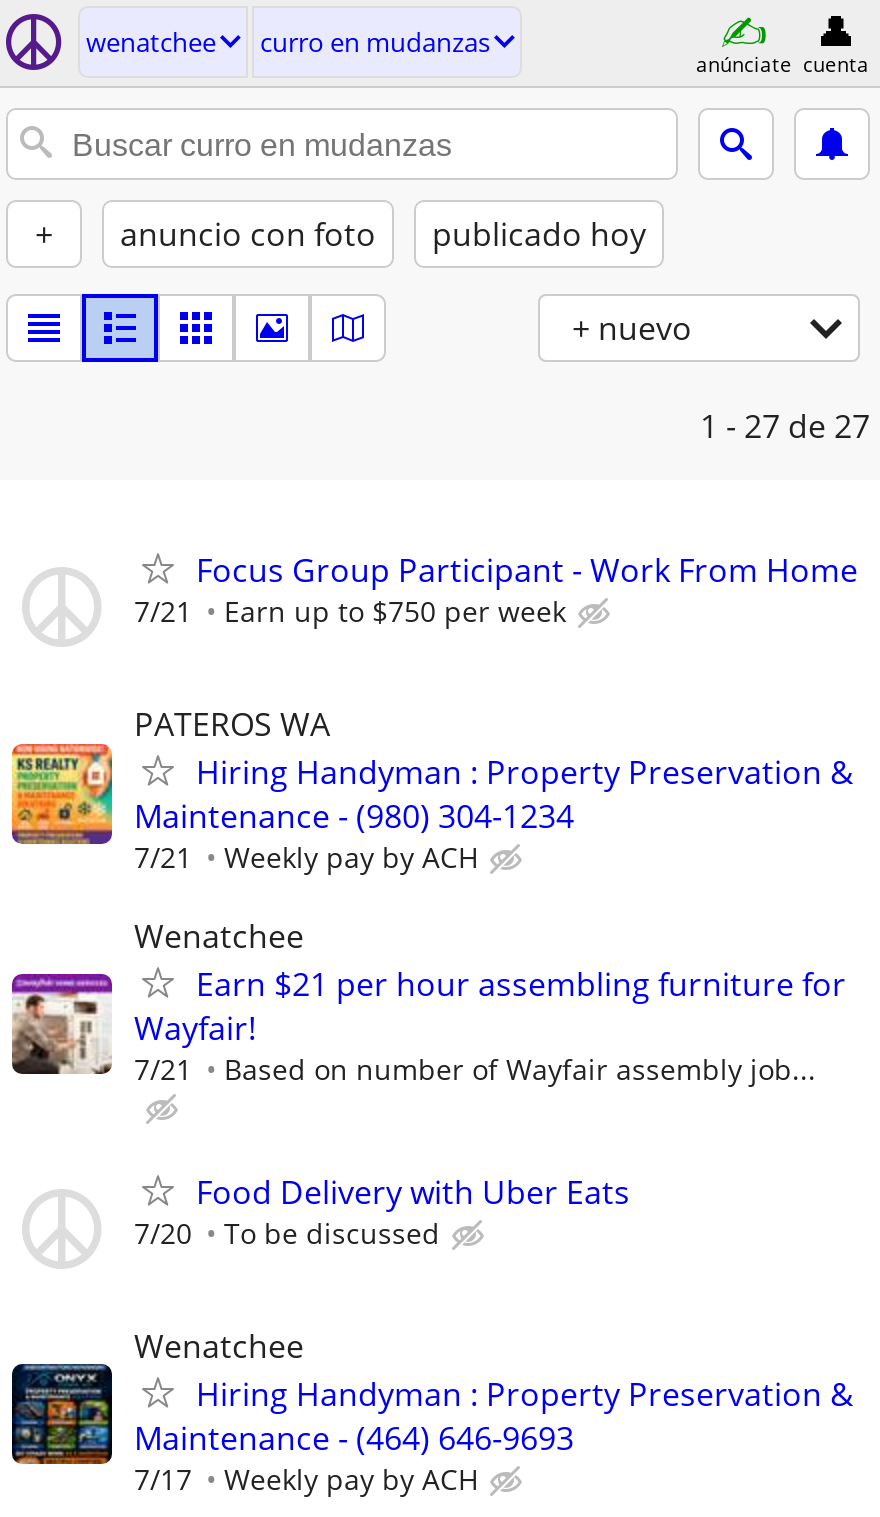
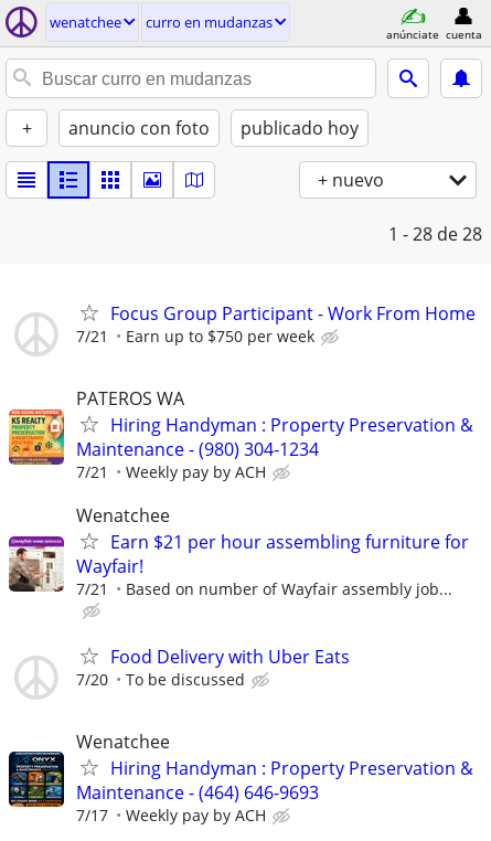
[700,404,870,448] 1 - 27 de 27 -> [388,222,482,246] 1 - 28 de 28

